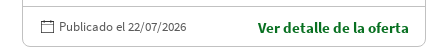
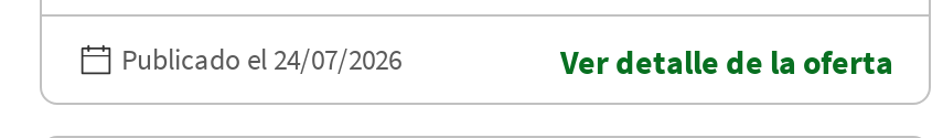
[59,18,186,35] Publicado el 22/07/2026 -> [121,40,401,78] Publicado el 24/07/2026

